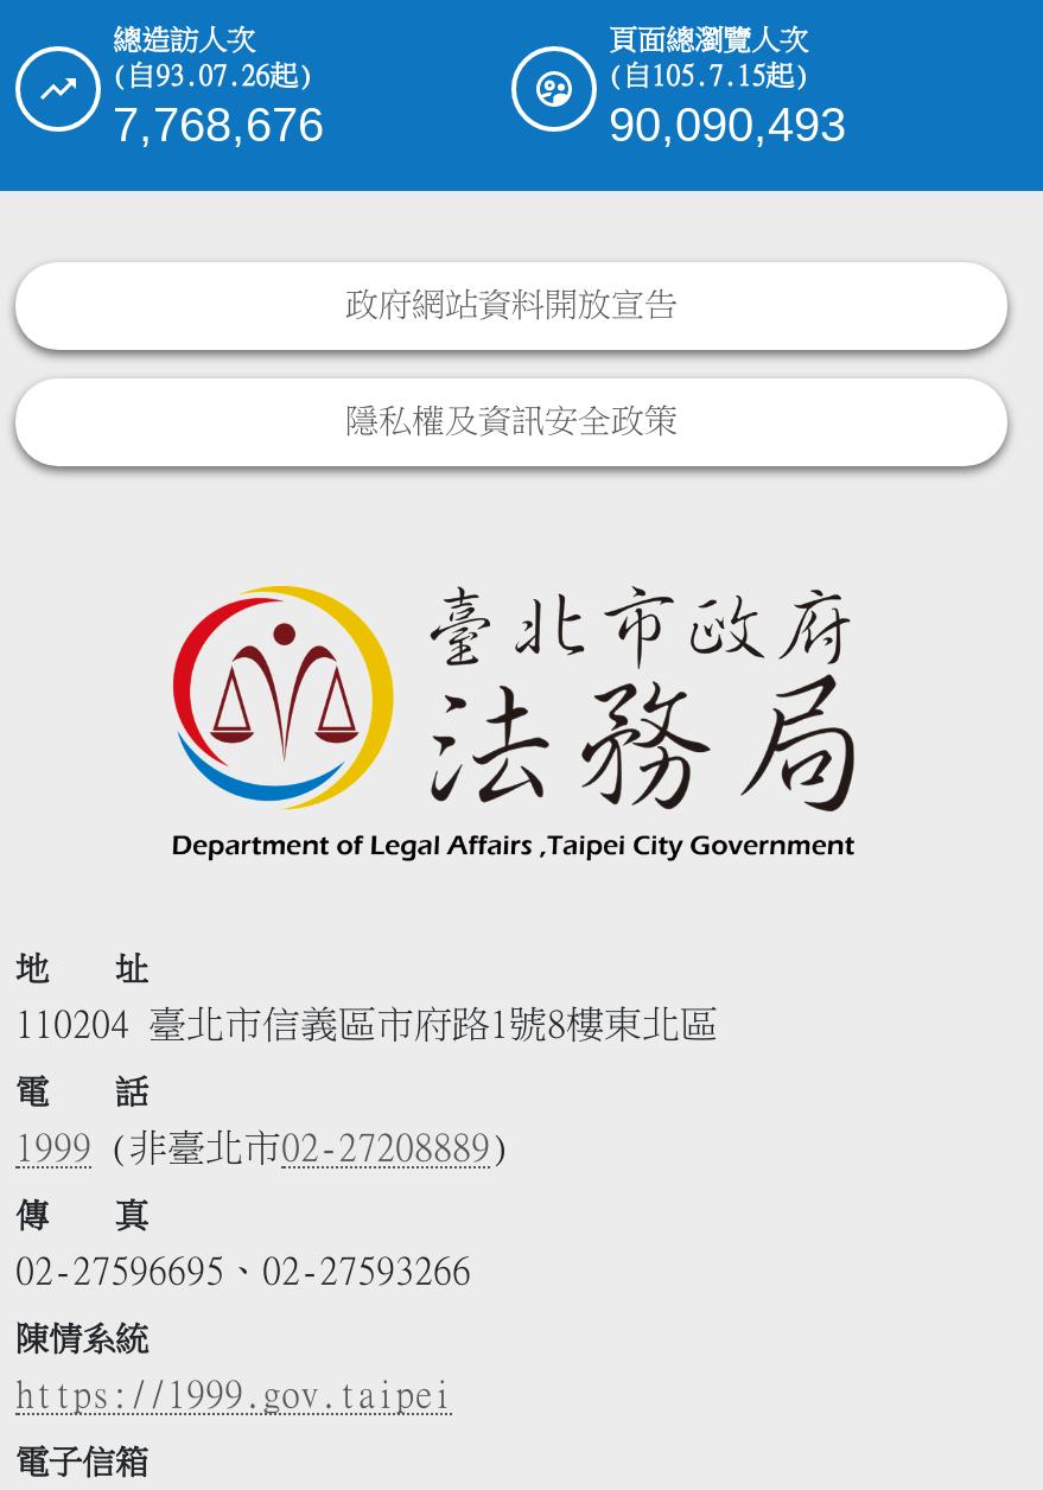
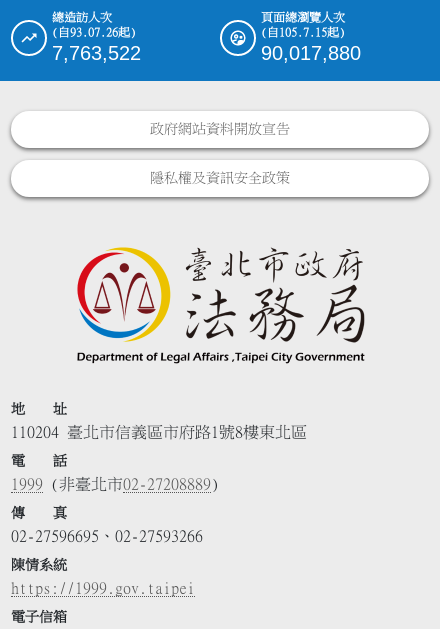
[113,98,324,150] 7,768,676 -> [52,42,141,64] 7,763,522
[609,98,846,150] 90,090,493 -> [261,42,361,64] 90,017,880

